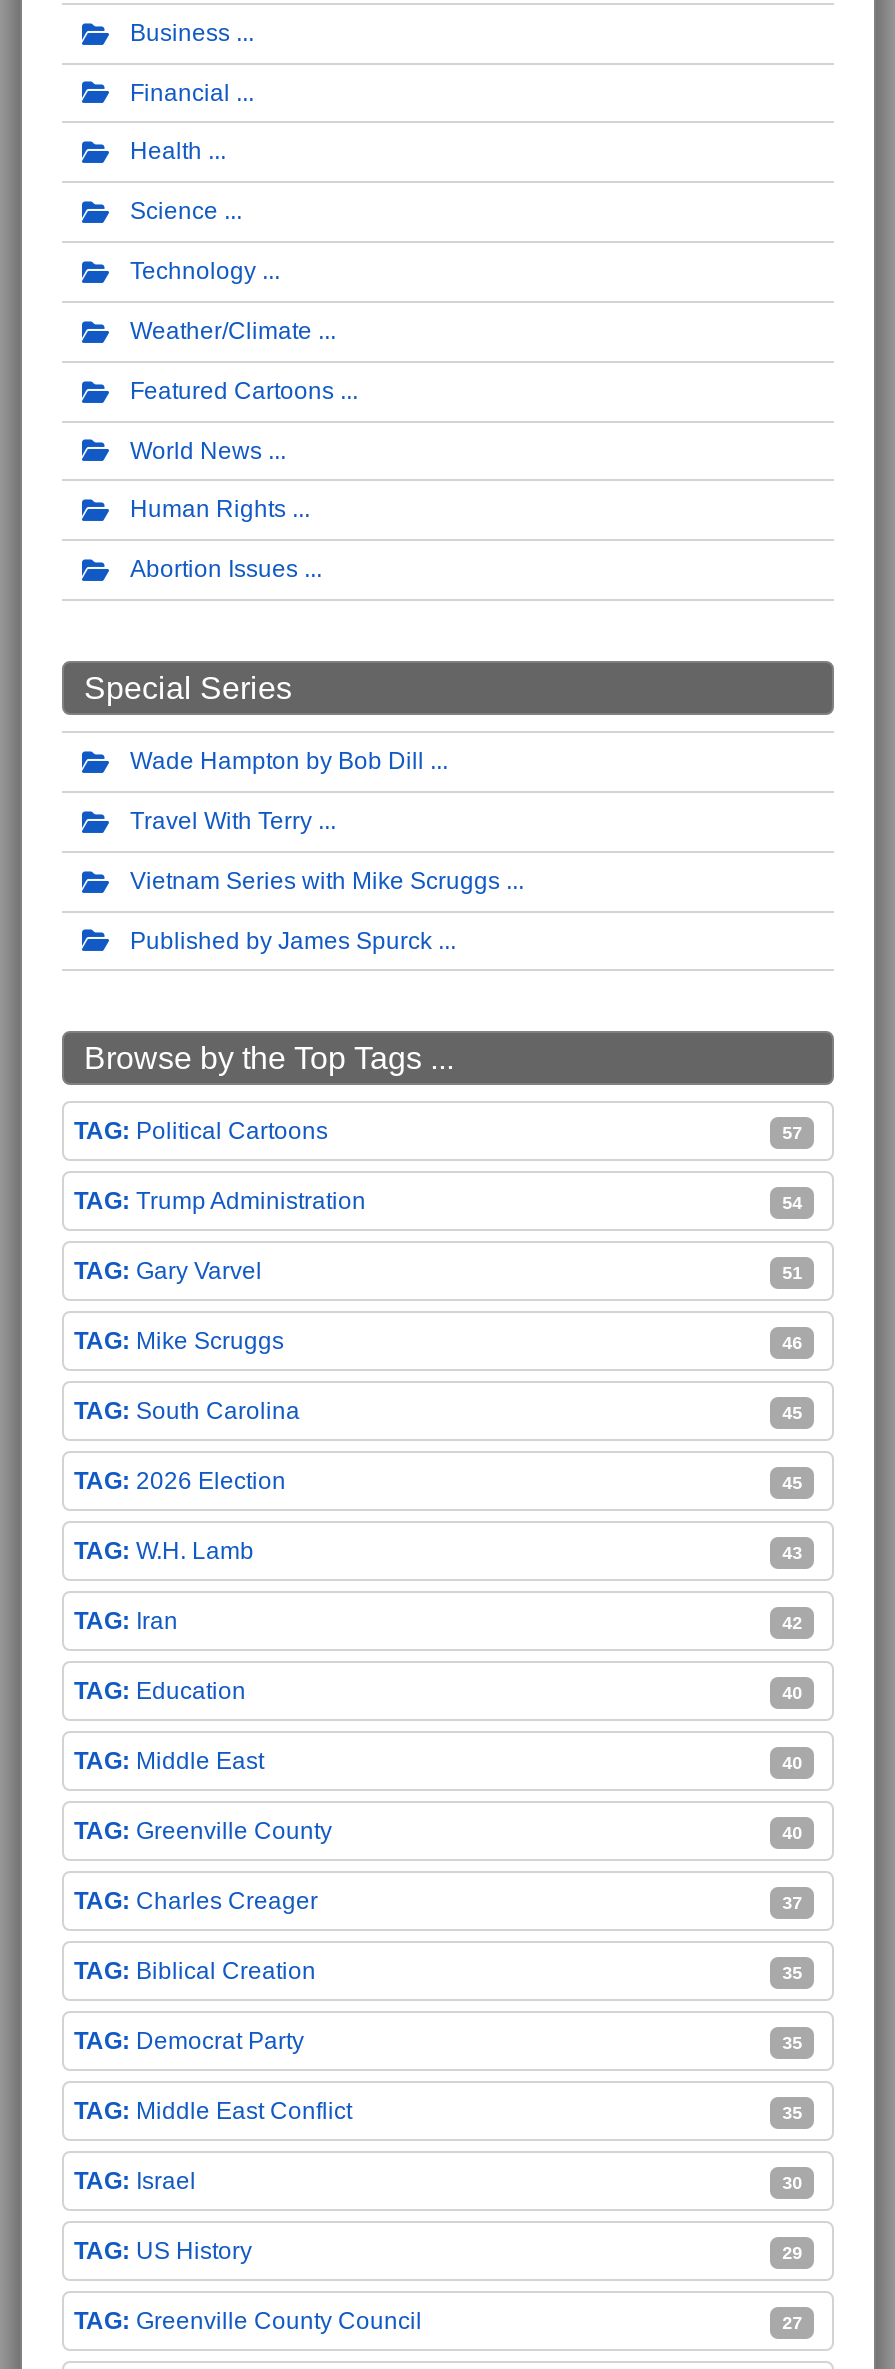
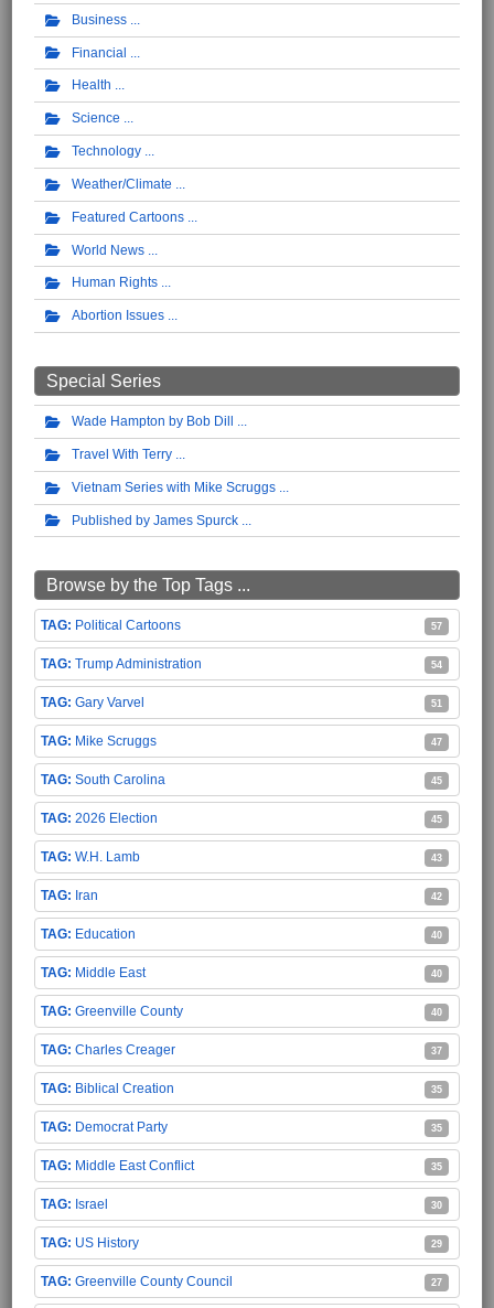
[782,1332,802,1352] 46 -> [431,736,442,747] 47

